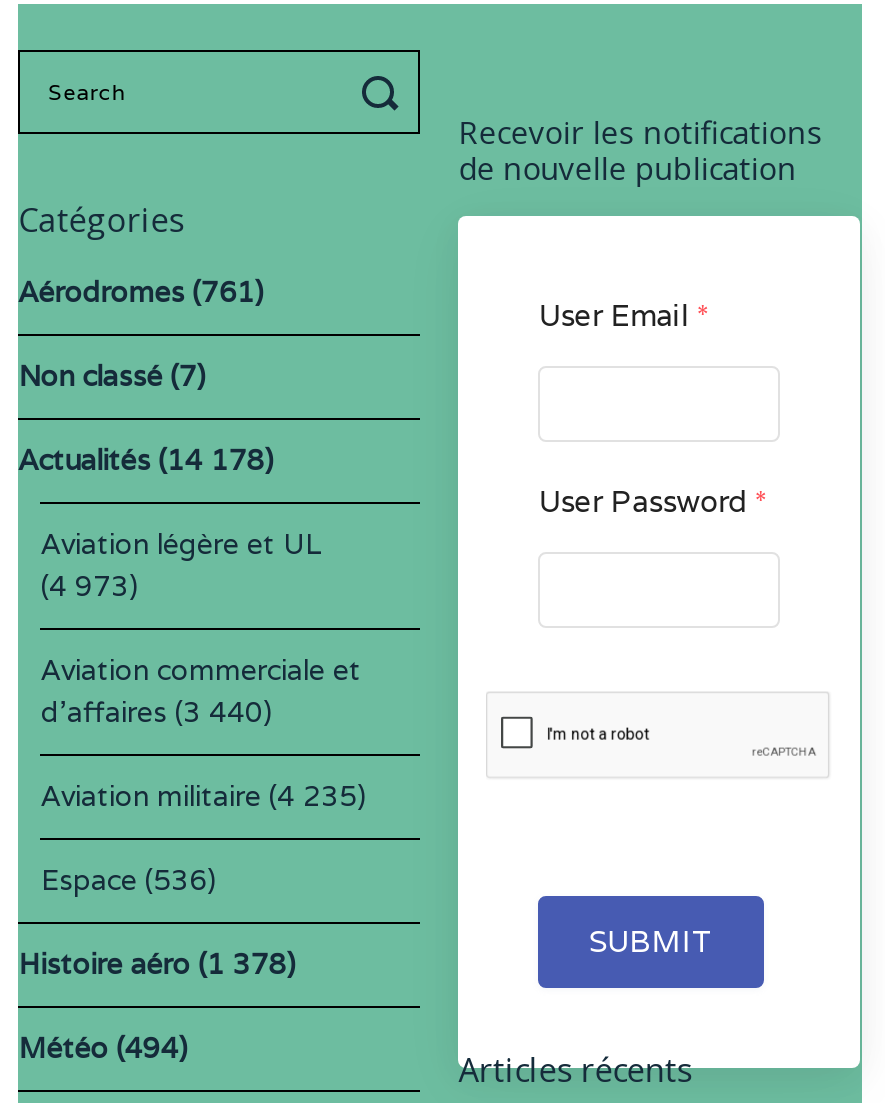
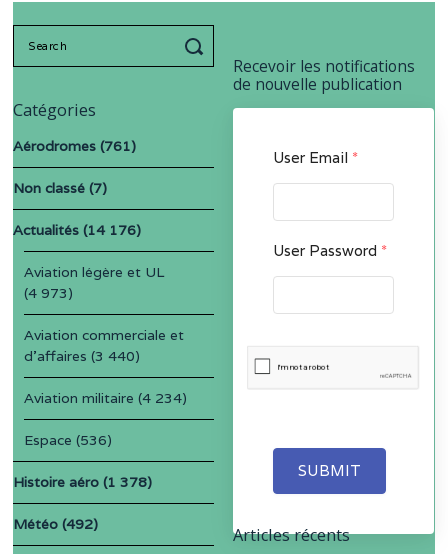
[19,442,275,478] Actualités (14 178) -> [13,221,141,239] Actualités (14 176)
[41,778,367,814] Aviation militaire (4 235) -> [24,389,187,407] Aviation militaire (4 234)
[19,1030,189,1066] Météo (494) -> [13,515,98,533] Météo (492)

